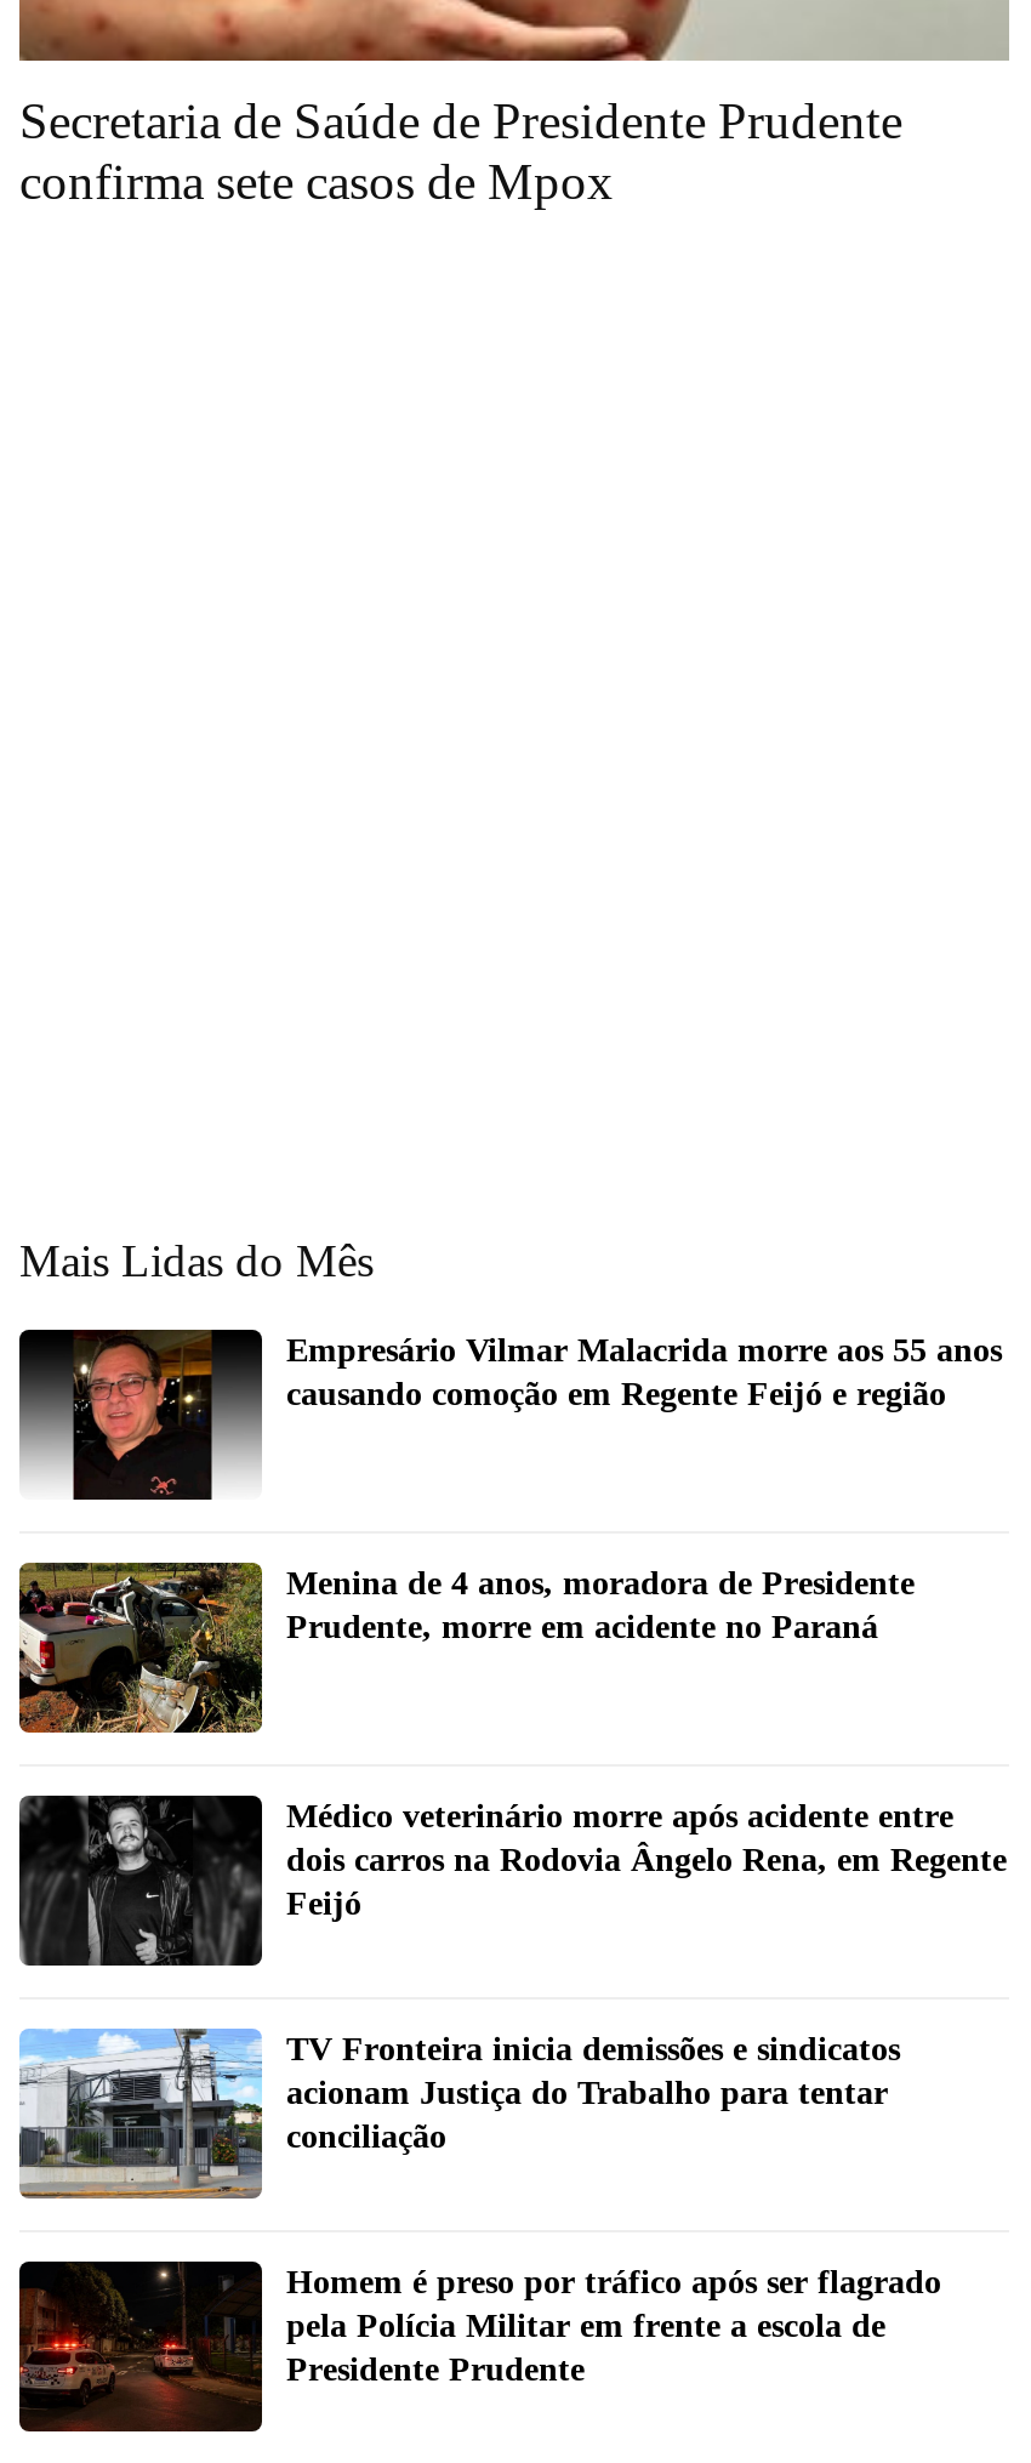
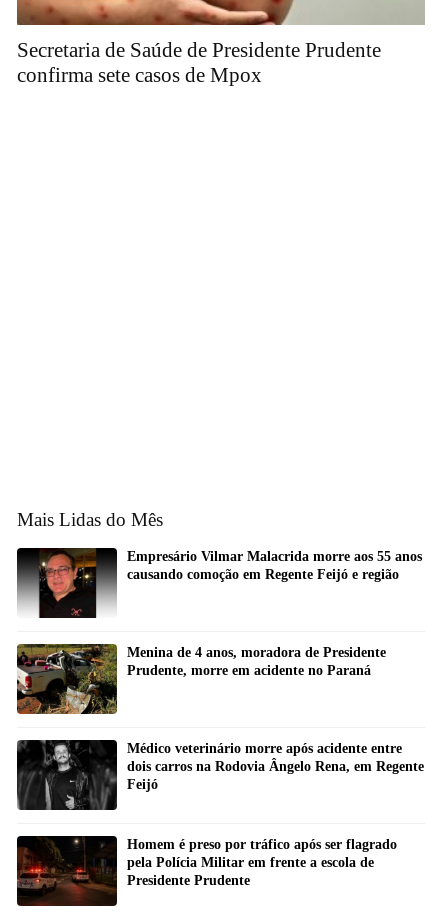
[19,2029,900,2201] [image] | TV Fronteira inicia demissões e sindicatos | acionam Justiça do Trabalho para tentar | conciliação -> none

